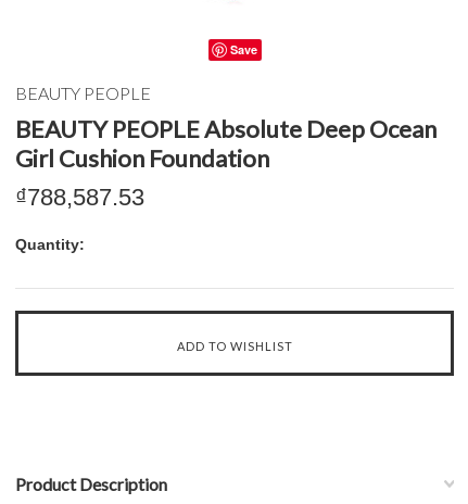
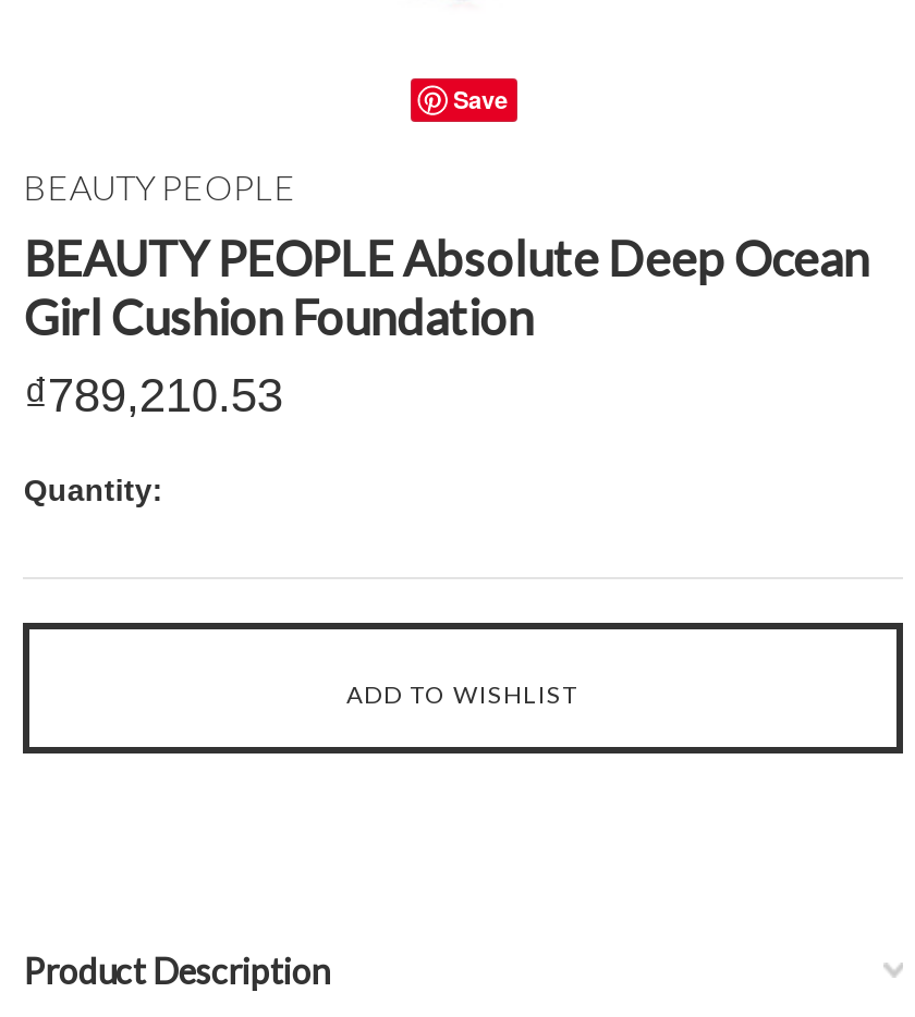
[16,184,145,211] ₫788,587.53 -> [24,368,283,422] ₫789,210.53

